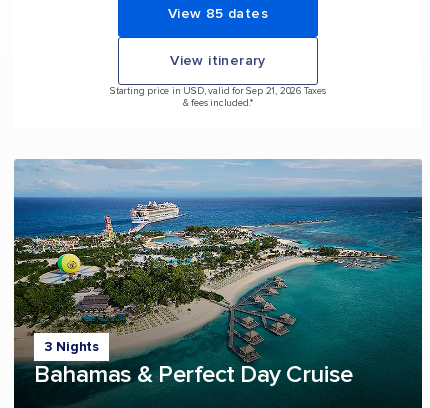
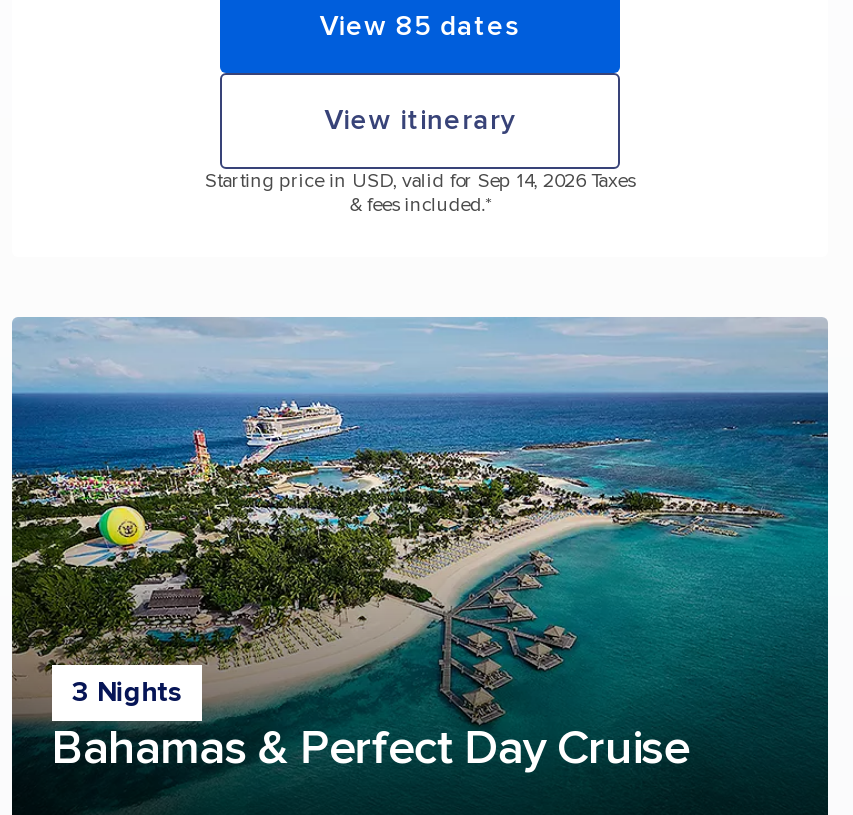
[110,85,326,97] Starting price in USD, valid for Sep 21, 2026 Taxes -> [205,168,635,192] Starting price in USD, valid for Sep 14, 2026 Taxes

